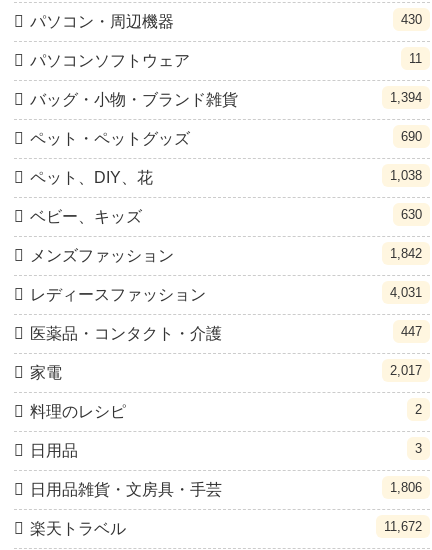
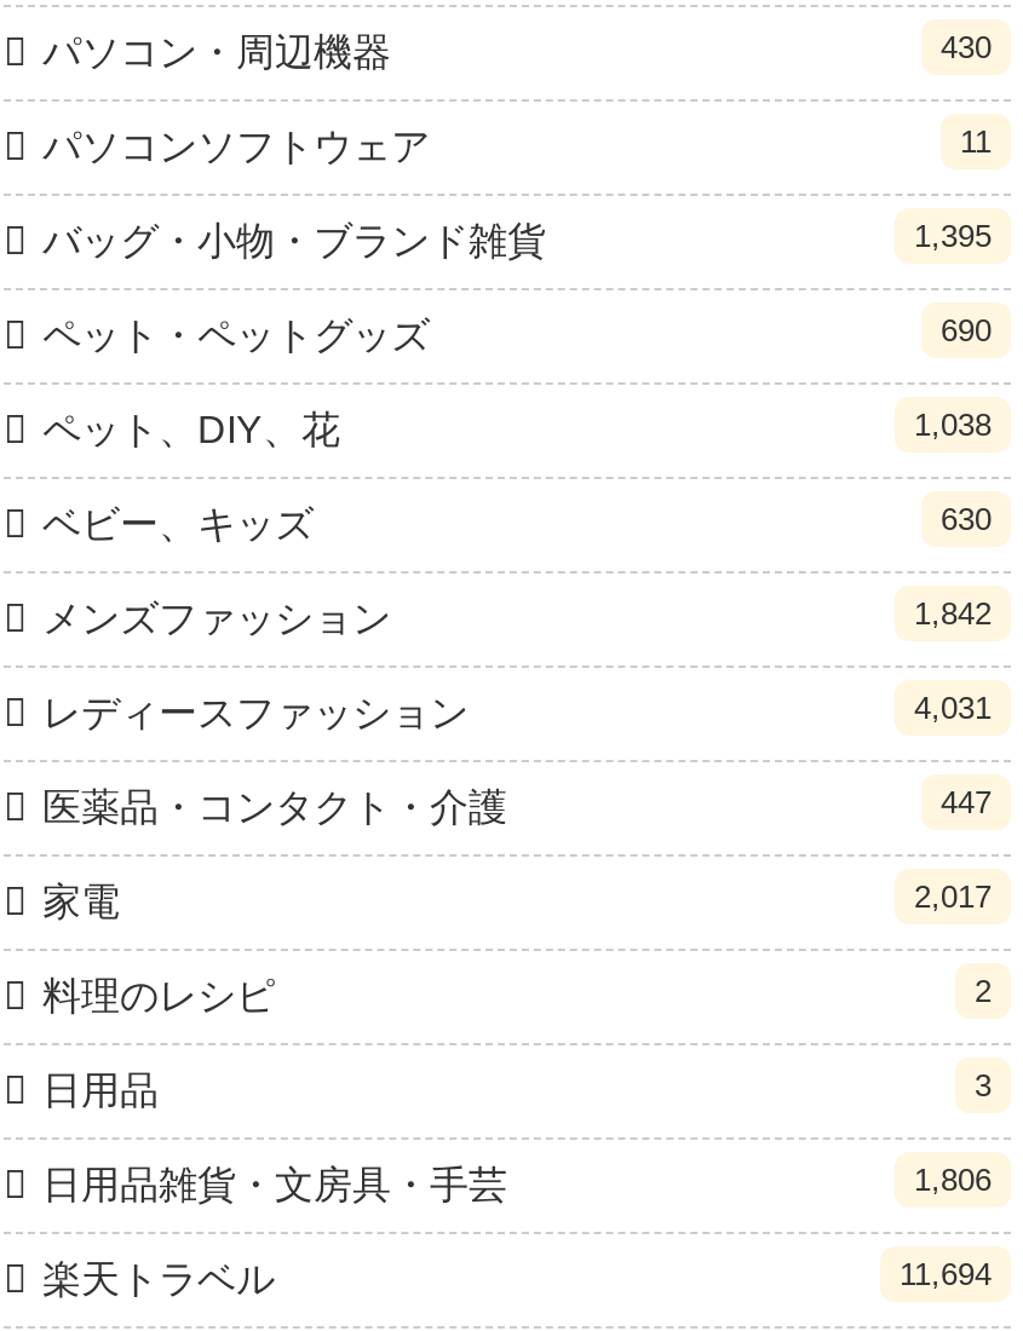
[390,90,422,105] 1,394 -> [914,218,992,255] 1,395
[384,519,422,534] 11,672 -> [900,1256,992,1293] 11,694

